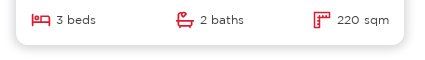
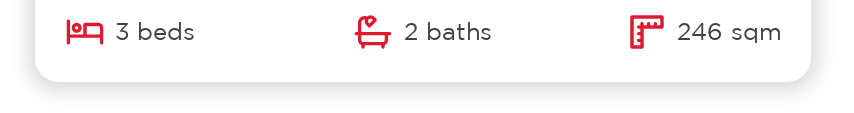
[337,13,389,26] 220 sqm -> [677,18,781,44] 246 sqm

